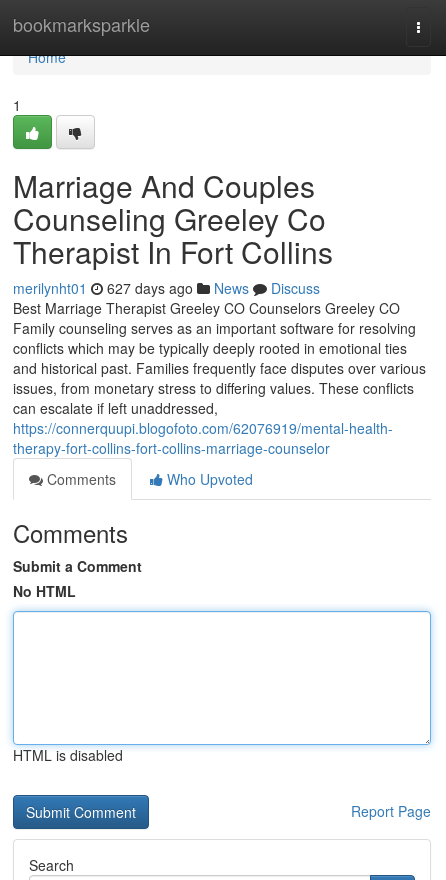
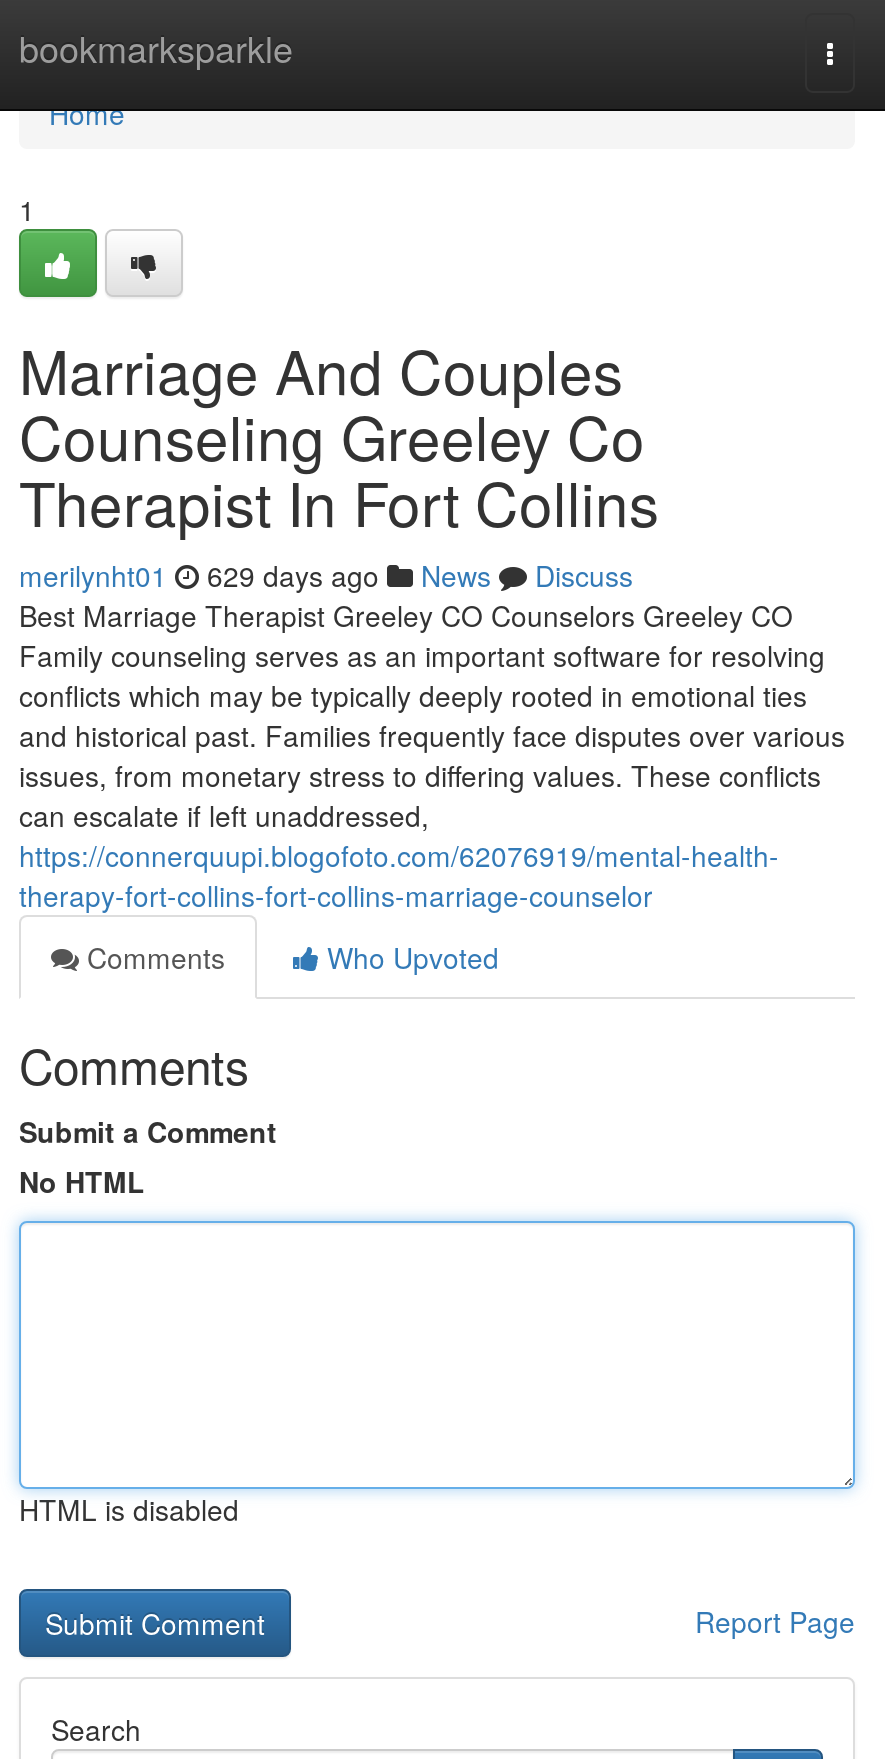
[13,278,320,298] merilynht01 627 days ago News Discuss -> [19,555,633,595] merilynht01 629 days ago News Discuss

